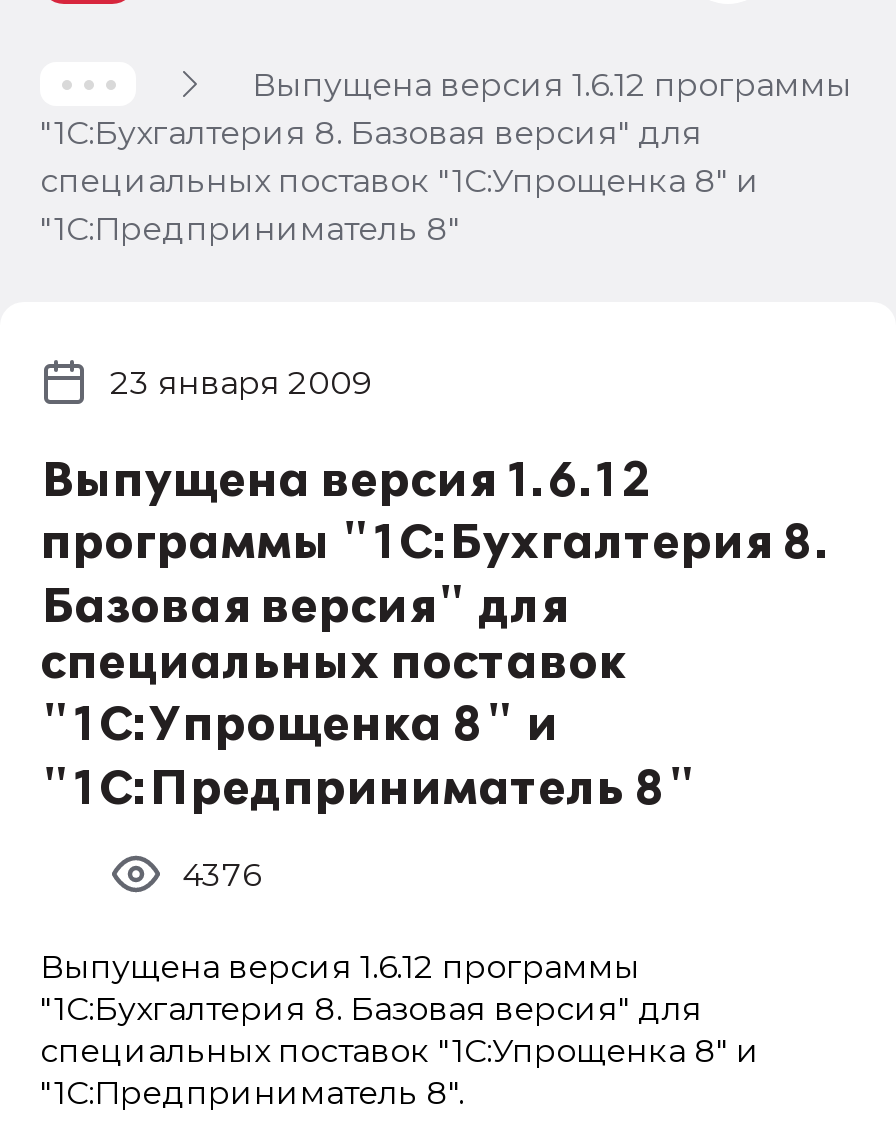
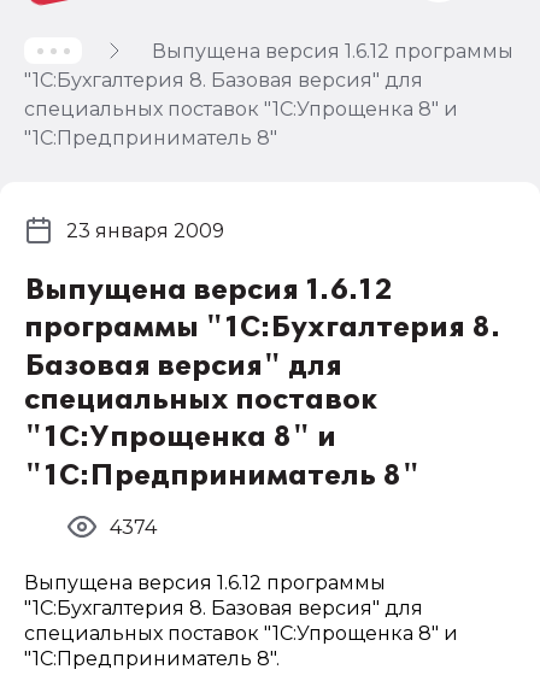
[182,855,260,893] 4376 -> [110,515,157,538] 4374

